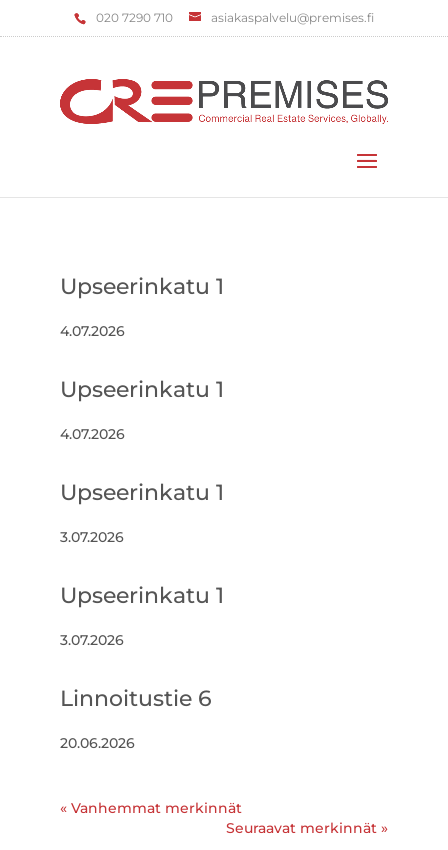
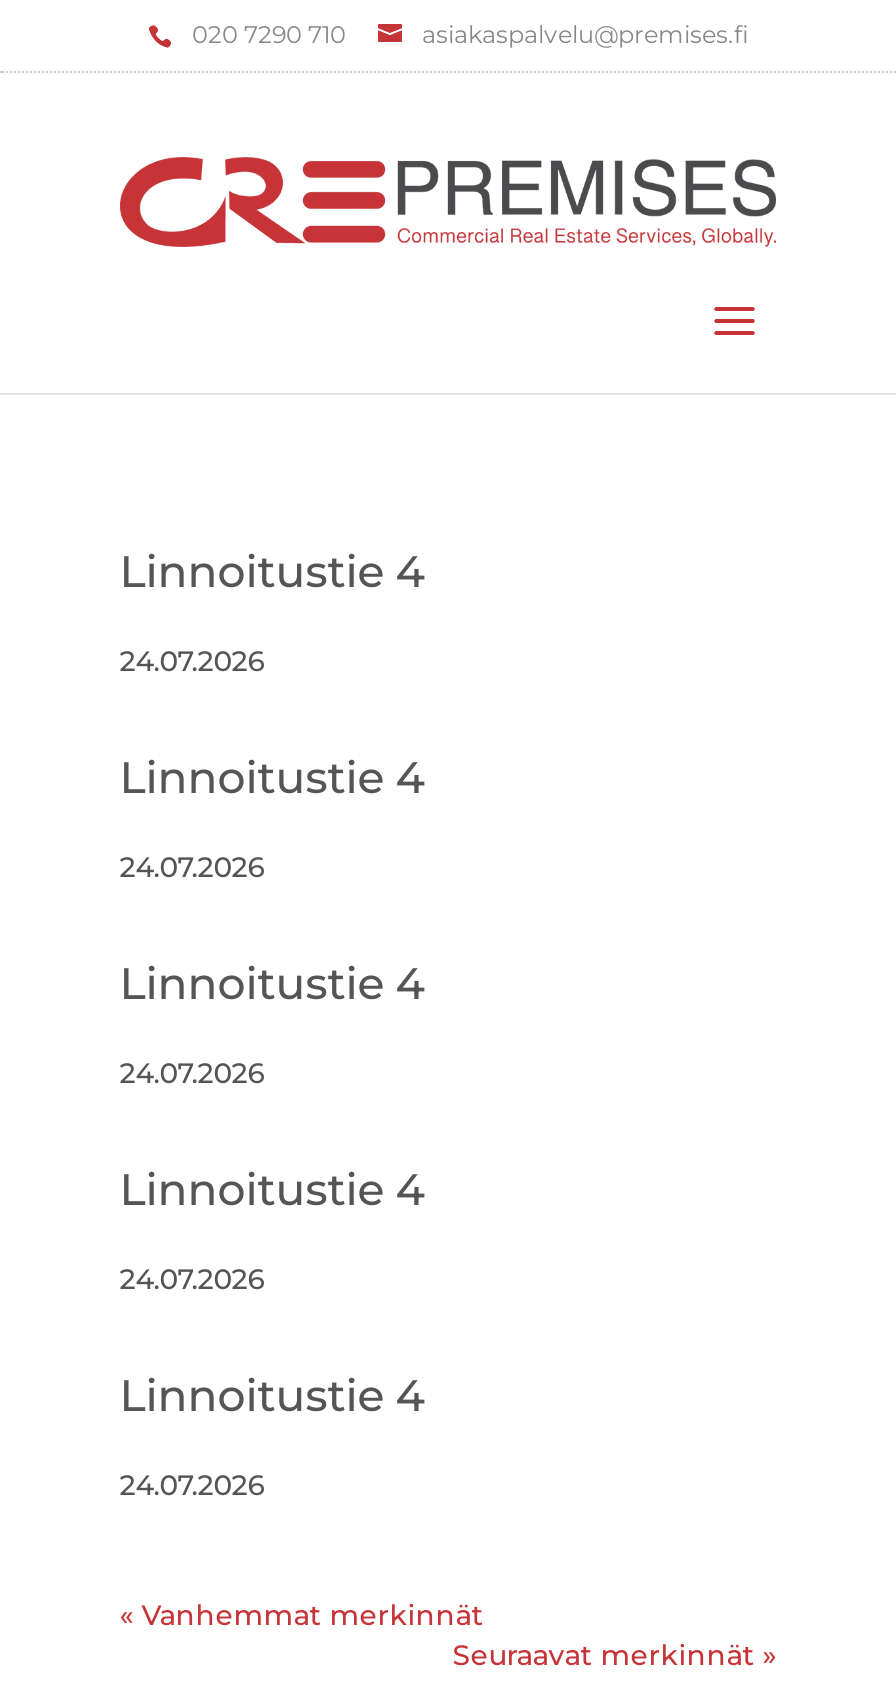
[60,273,224,300] Upseerinkatu 1 -> [120,545,426,599] Linnoitustie 4
[60,322,125,340] 4.07.2026 -> [120,643,266,679] 24.07.2026
[60,376,224,403] Upseerinkatu 1 -> [120,751,426,805] Linnoitustie 4
[60,425,125,443] 4.07.2026 -> [120,849,266,885] 24.07.2026
[60,479,224,506] Upseerinkatu 1 -> [120,957,426,1011] Linnoitustie 4
[60,528,124,546] 3.07.2026 -> [120,1055,266,1091] 24.07.2026
[60,582,224,609] Upseerinkatu 1 -> [120,1163,426,1217] Linnoitustie 4
[60,631,124,649] 3.07.2026 -> [120,1261,266,1297] 24.07.2026
[60,685,212,712] Linnoitustie 6 -> [120,1369,426,1423] Linnoitustie 4
[60,734,135,752] 20.06.2026 -> [120,1467,266,1503] 24.07.2026

